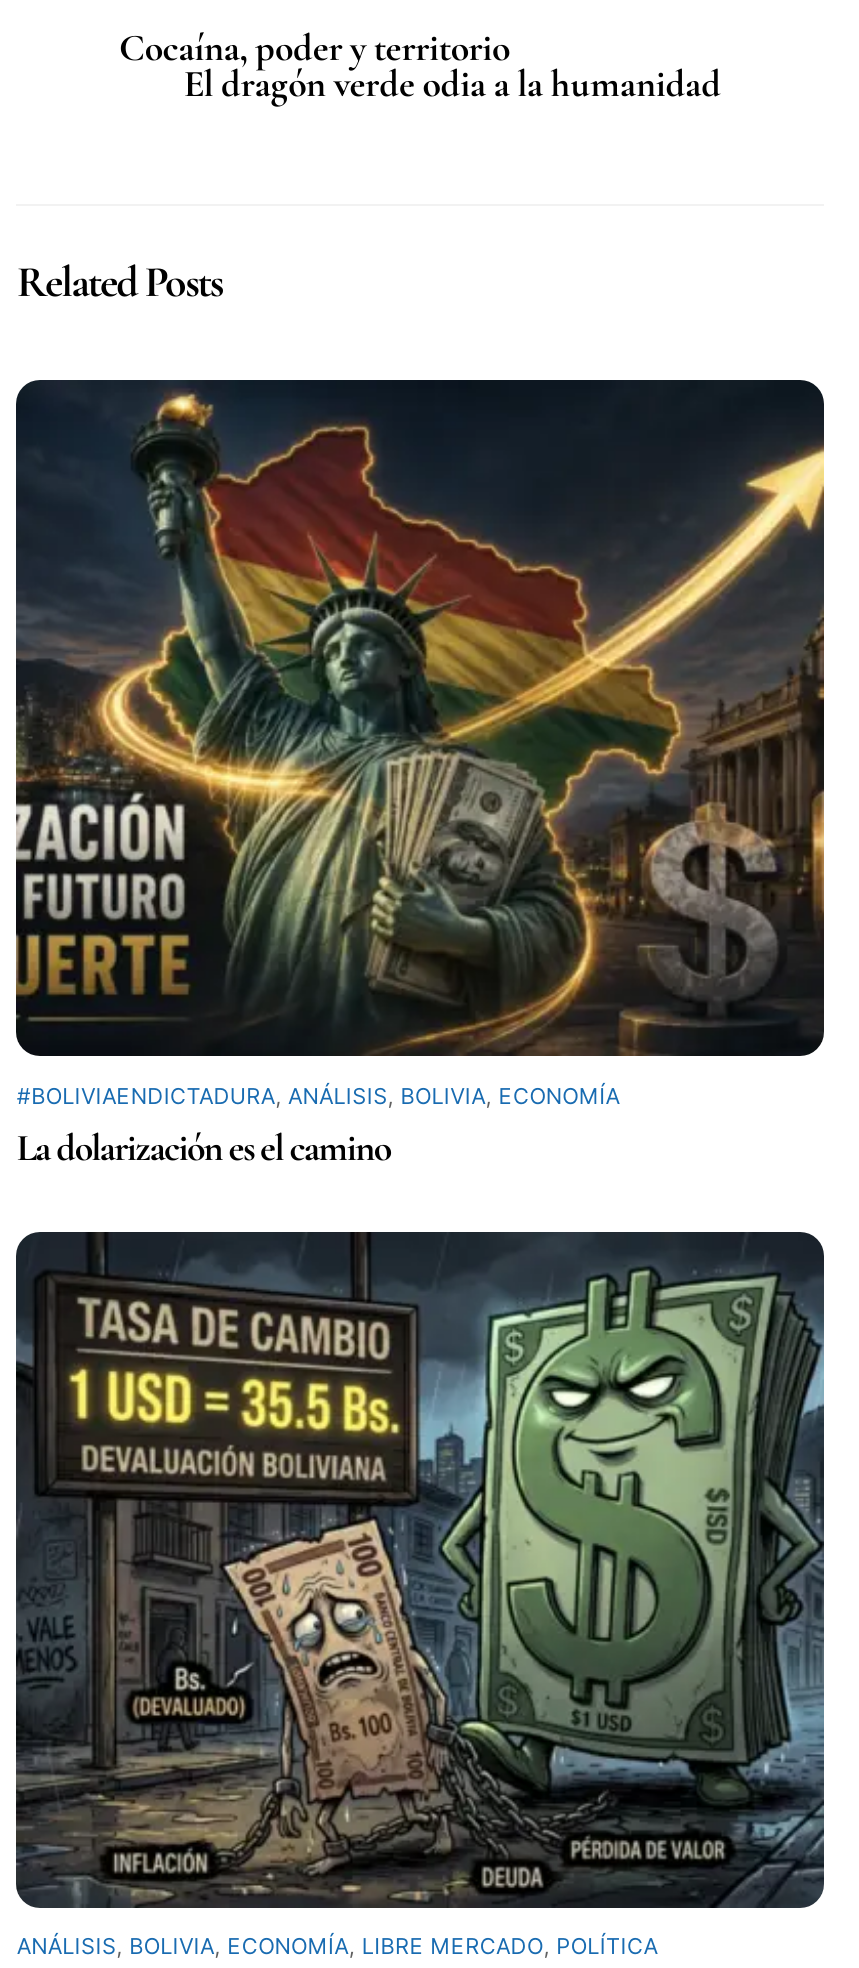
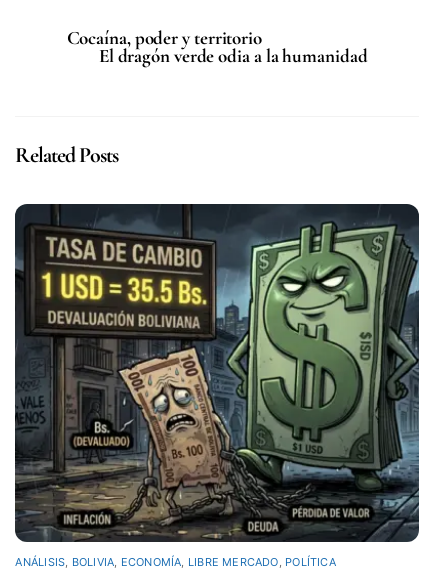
[16,384,826,1170] [image] | #BOLIVIAENDICTADURA, ANÁLISIS, BOLIVIA, ECONOMÍA | La dolarización es el camino -> none

